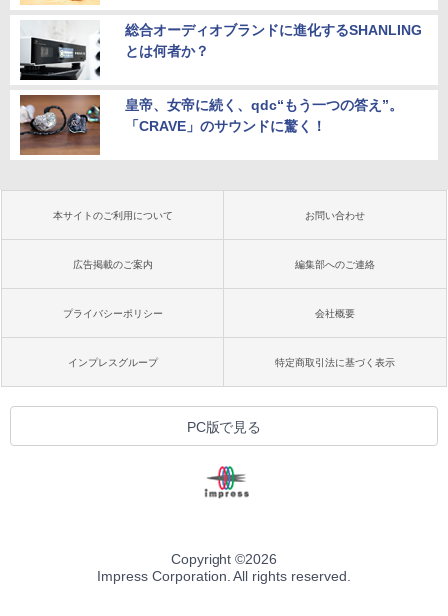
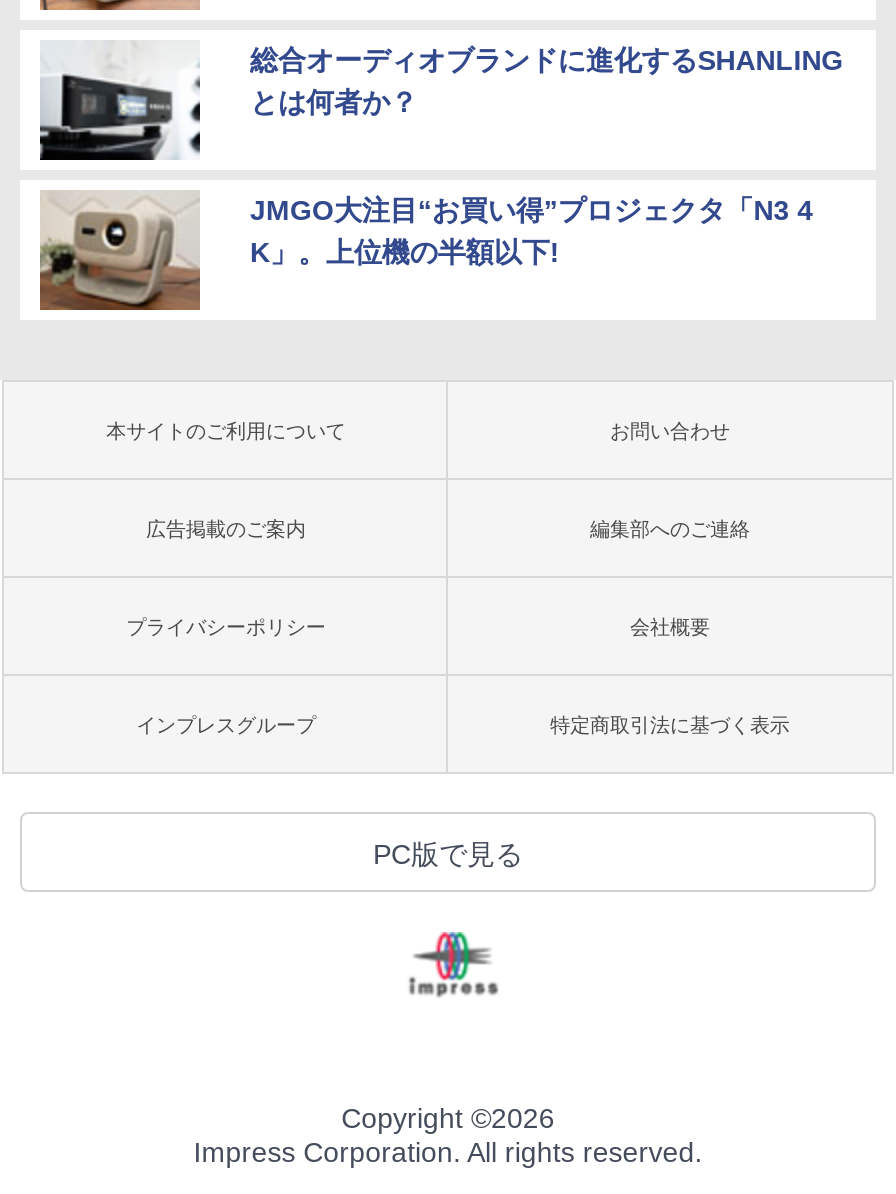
[20,94,403,156] [image] | 皇帝、女帝に続く、qdc“もう一つの答え”。 | 「CRAVE」のサウンドに驚く！ -> [40,190,813,312] [image] | JMGO大注目“お買い得”プロジェクタ「N3 4 | K」。上位機の半額以下!

